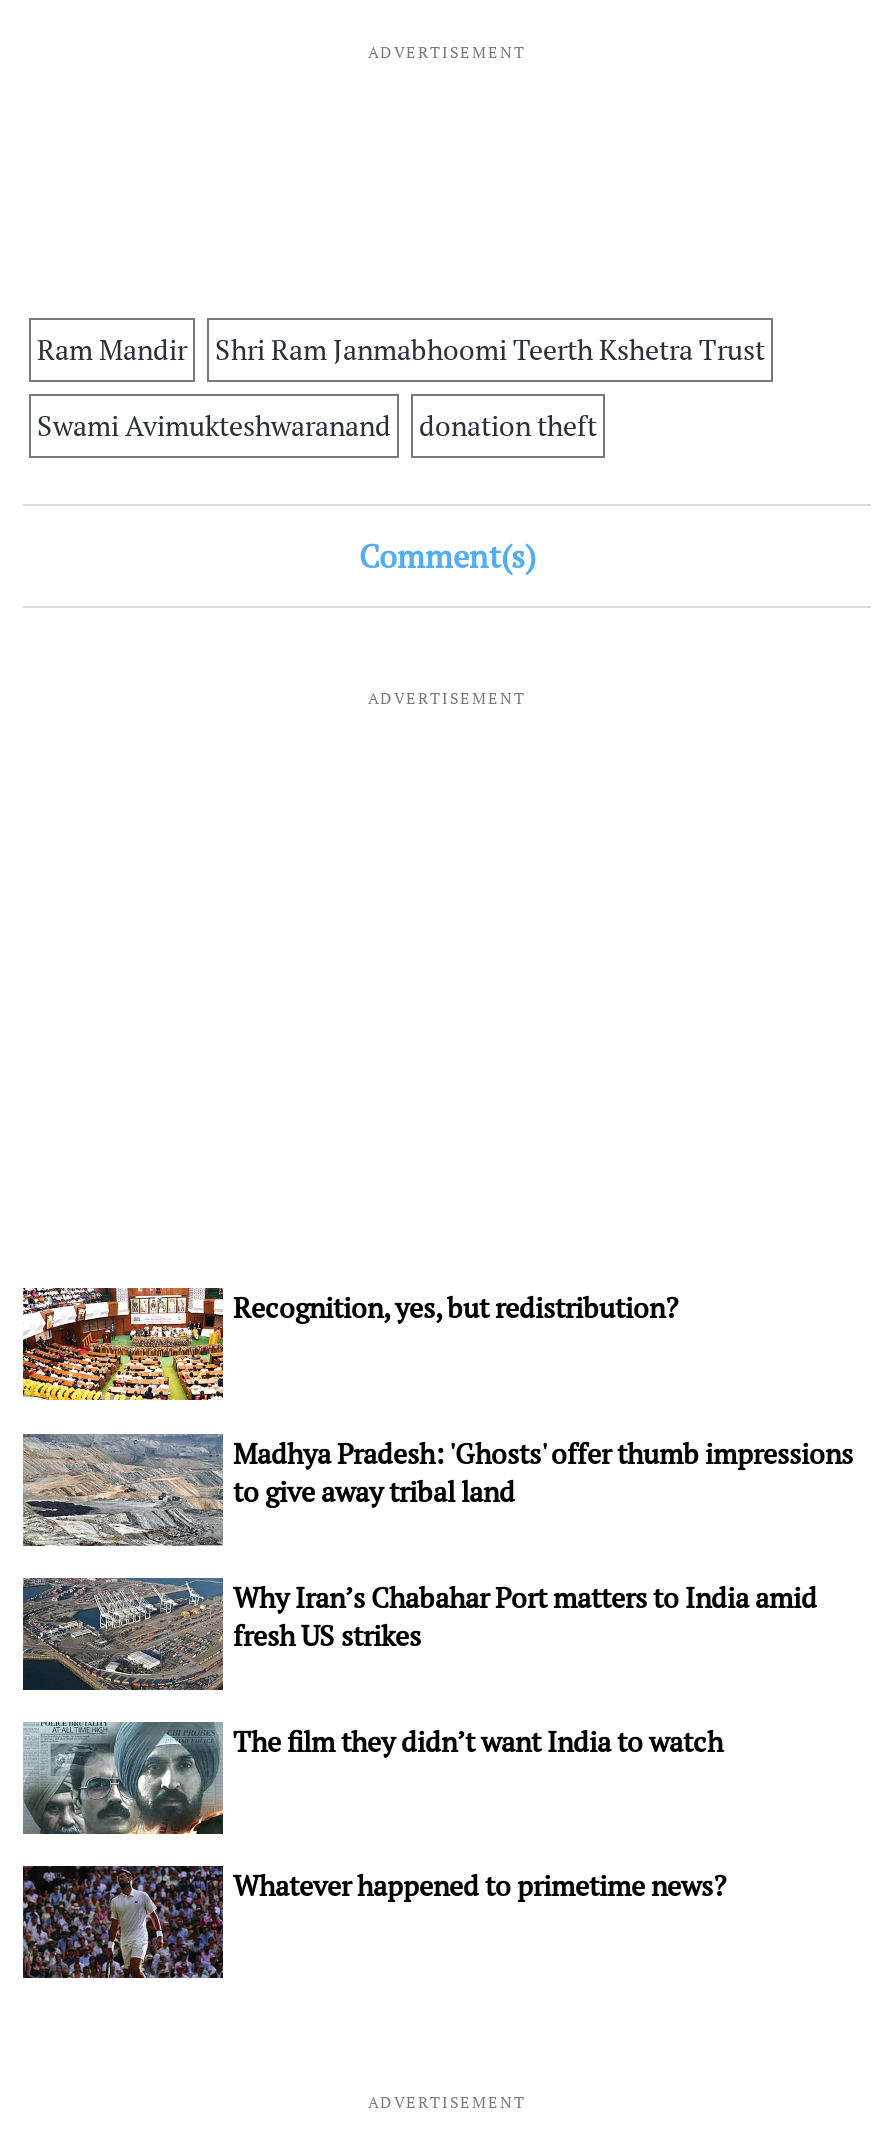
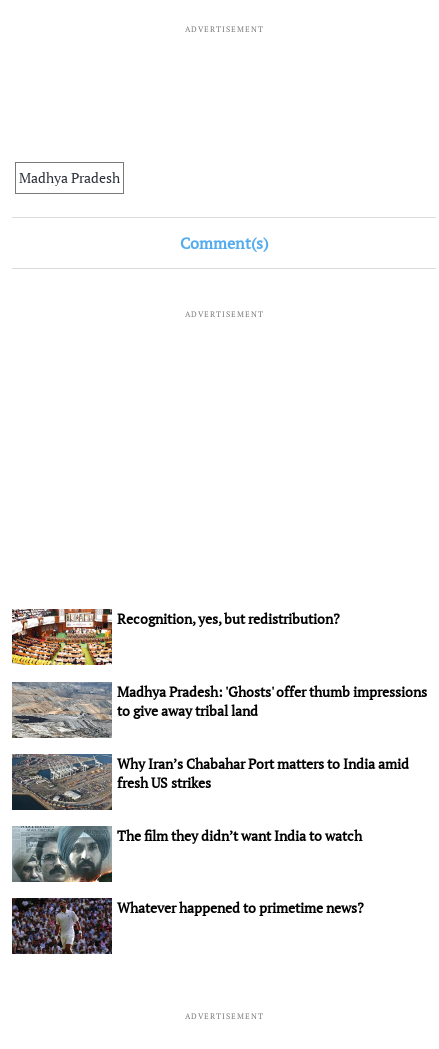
[37,330,765,444] Ram Mandir | Shri Ram Janmabhoomi Teerth Kshetra Trust | Swami Avimukteshwaranand | donation theft -> [19,168,120,187] Madhya Pradesh

